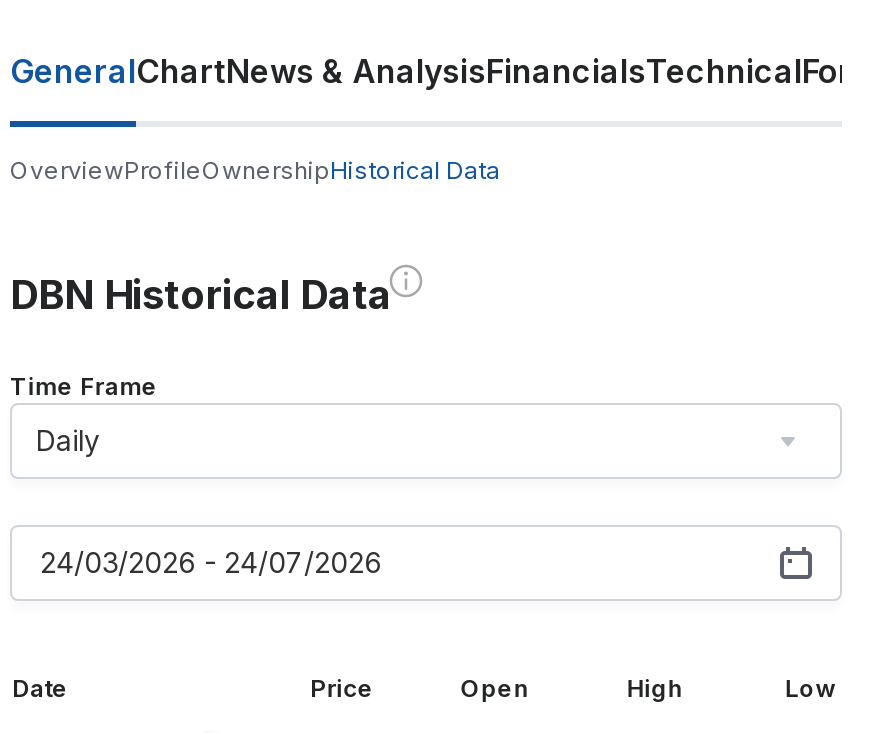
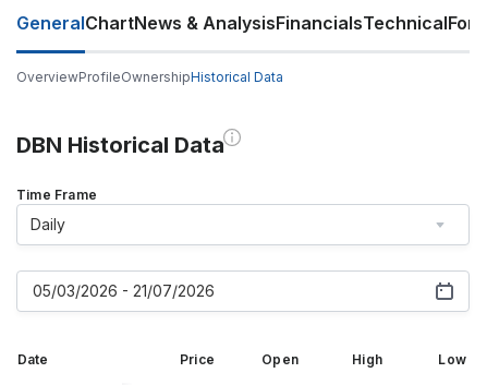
[40,545,382,579] 24/03/2026 - 24/07/2026 -> [33,281,215,300] 05/03/2026 - 21/07/2026

